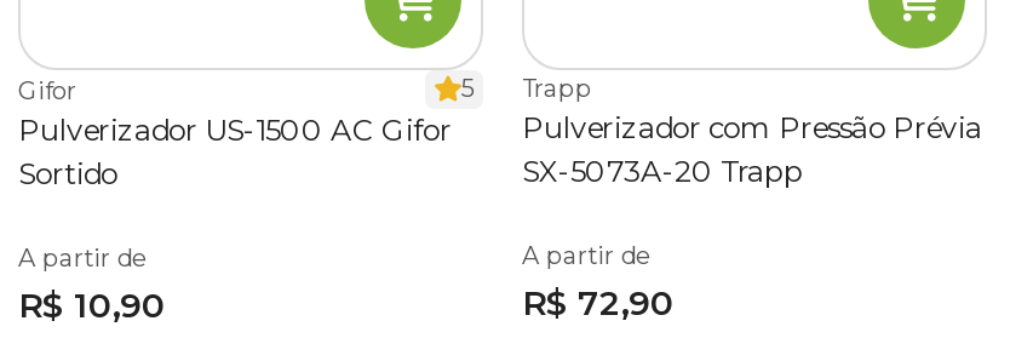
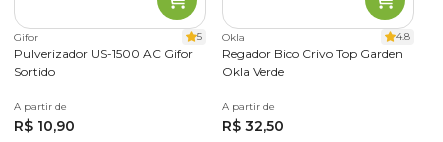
[522,73,982,189] Trapp | Pulverizador com Pressão Prévia | SX-5073A-20 Trapp -> [222,30,410,79] Okla | 4.8 | Regador Bico Crivo Top Garden | Okla Verde
[522,280,675,323] R$ 72,90 -> [222,116,284,134] R$ 32,50

